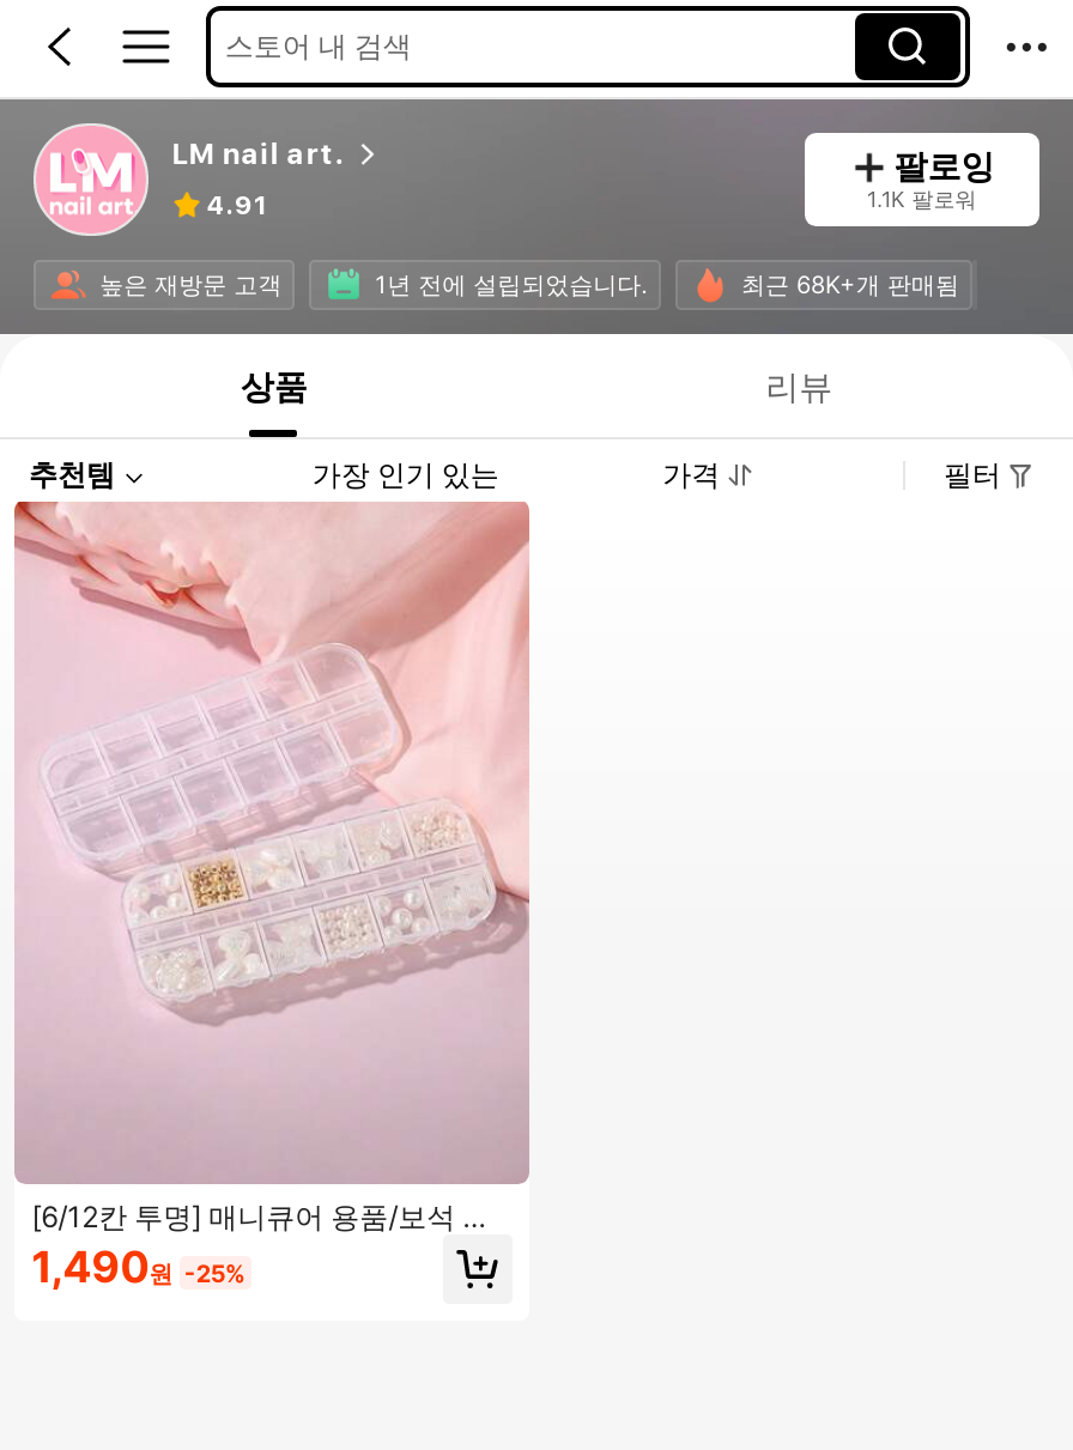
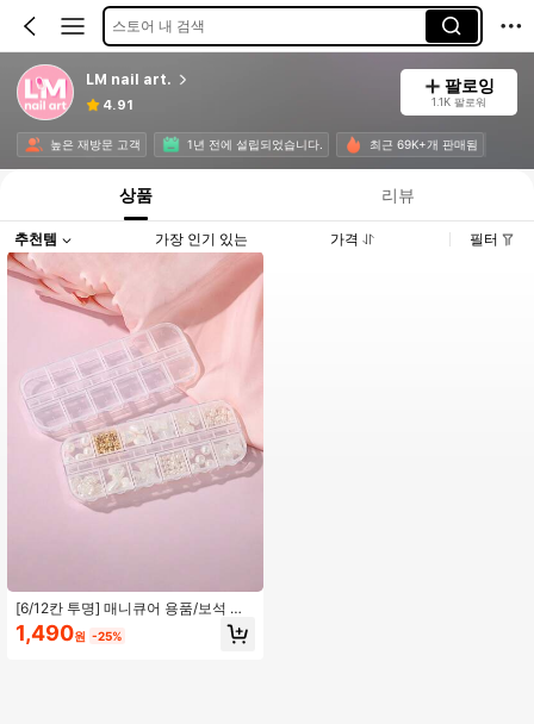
[741,270,959,298] 최근 68K+개 판매됨 -> [369,137,477,151] 최근 69K+개 판매됨

